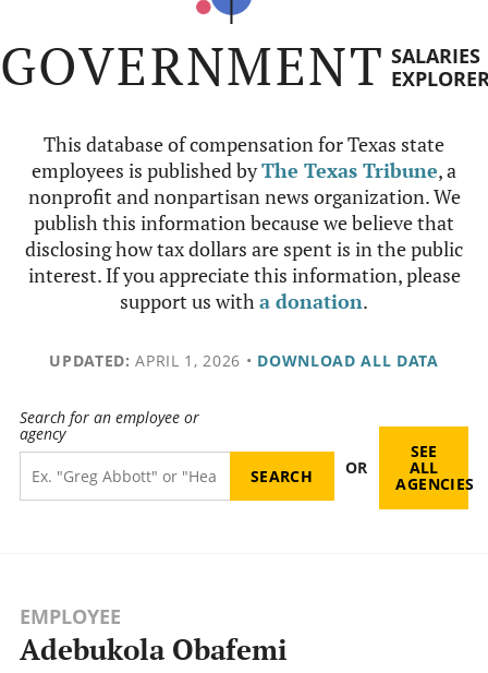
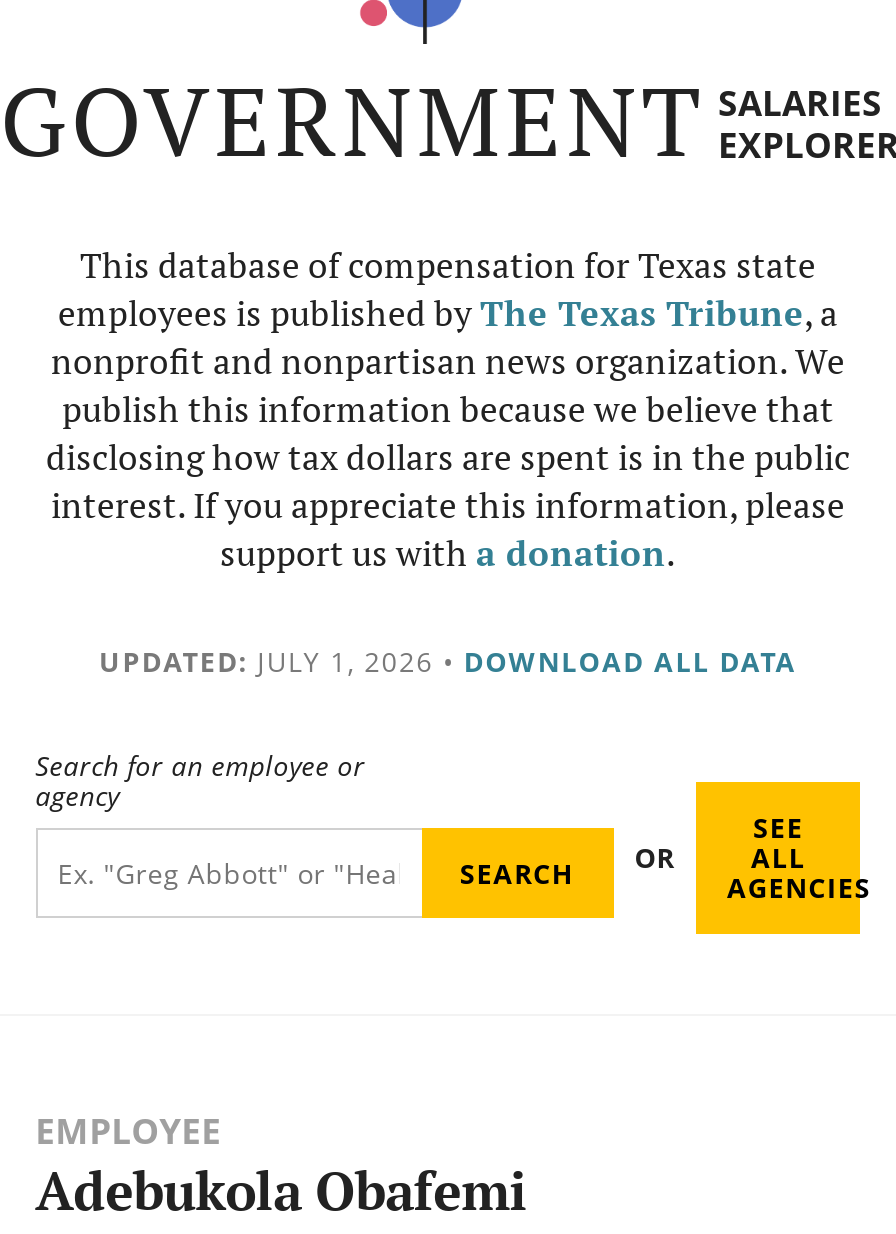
[49,350,439,371] UPDATED: APRIL 1, 2026 • DOWNLOAD ALL DATA -> [99,642,797,680] UPDATED: JULY 1, 2026 • DOWNLOAD ALL DATA

